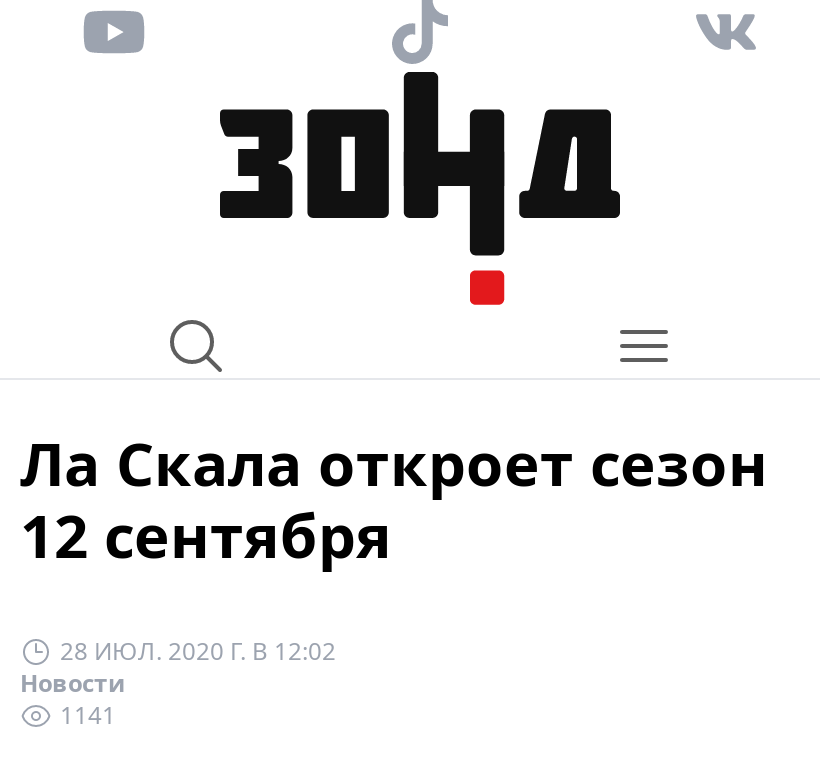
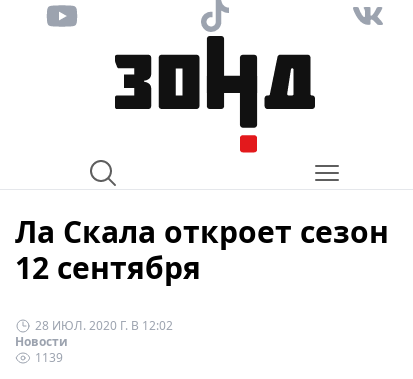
[60,698,116,732] 1141 -> [35,349,63,366] 1139

